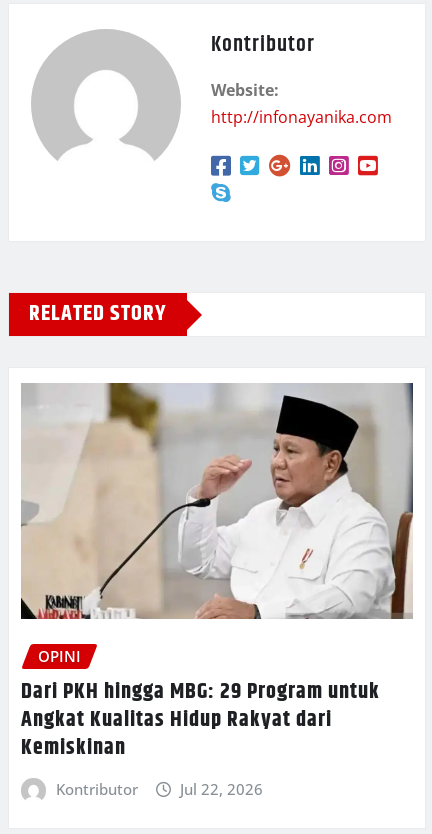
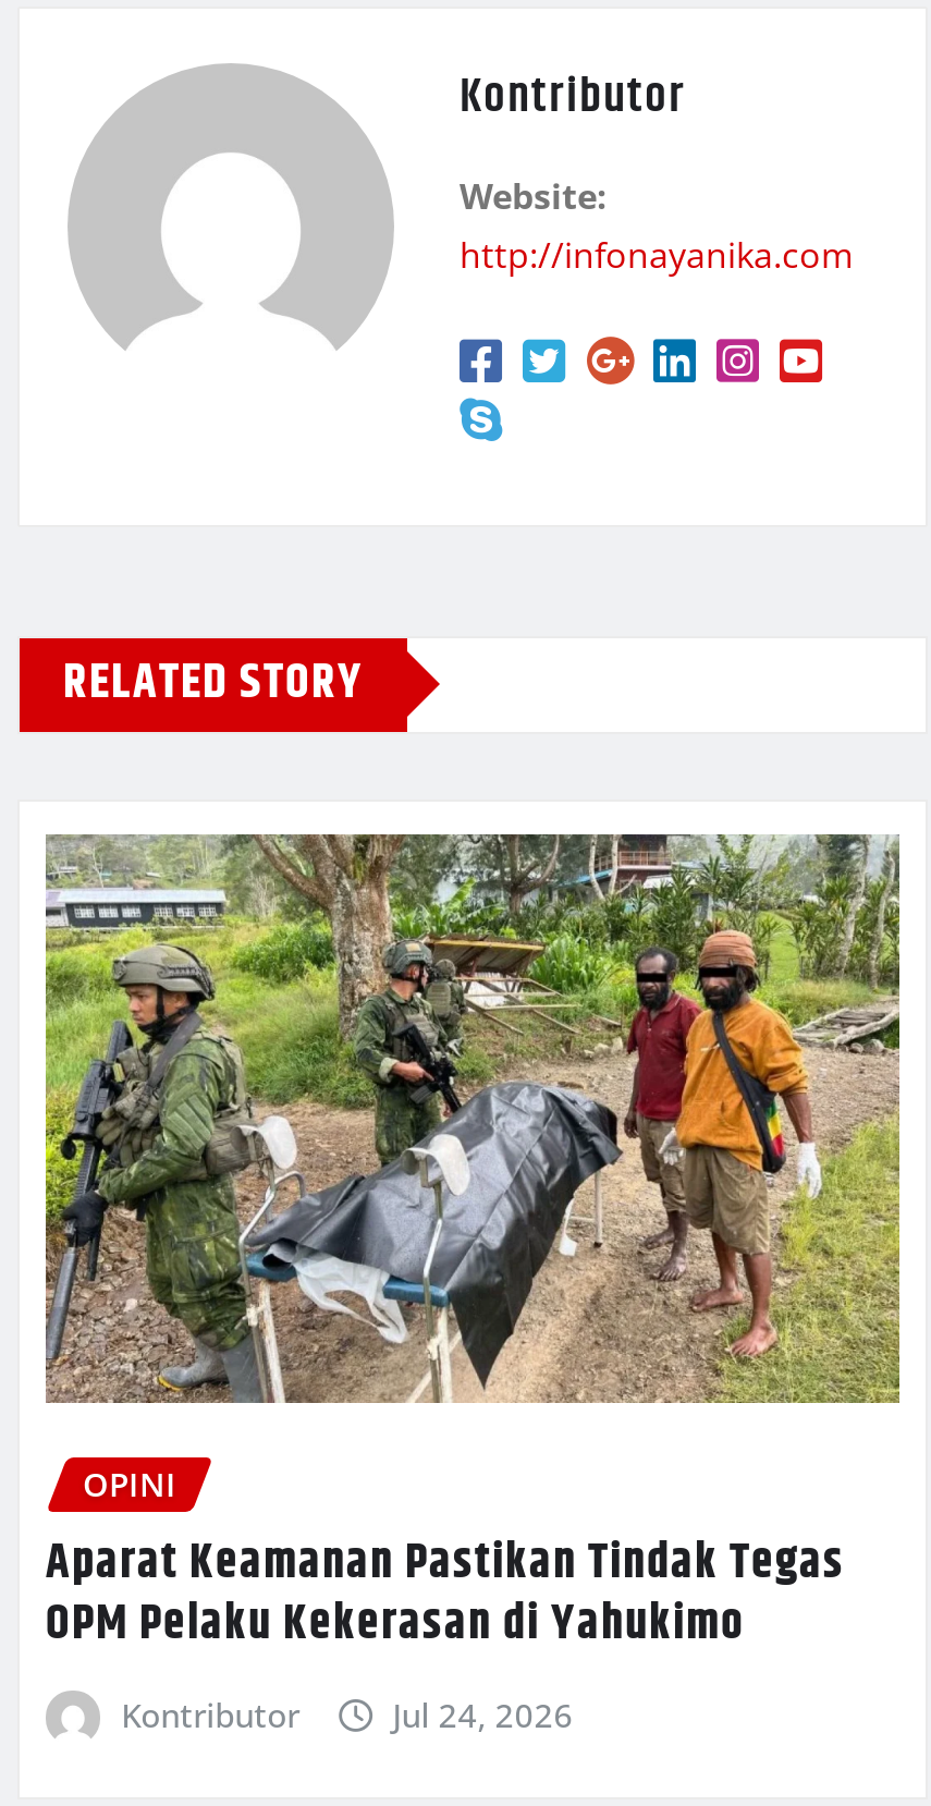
[21,383,413,620] [image] -> [44,833,899,1404] [image]
moved [38,645,81,665] -> [83,1462,176,1506]: OPINI
[21,675,380,765] Dari PKH hingga MBG: 29 Program untuk | Angkat Kualitas Hidup Rakyat dari | Kemiskinan -> [46,1527,845,1662] Aparat Keamanan Pastikan Tindak Tegas | OPM Pelaku Kekerasan di Yahukimo
[180,779,263,799] Jul 22, 2026 -> [392,1692,573,1736] Jul 24, 2026

